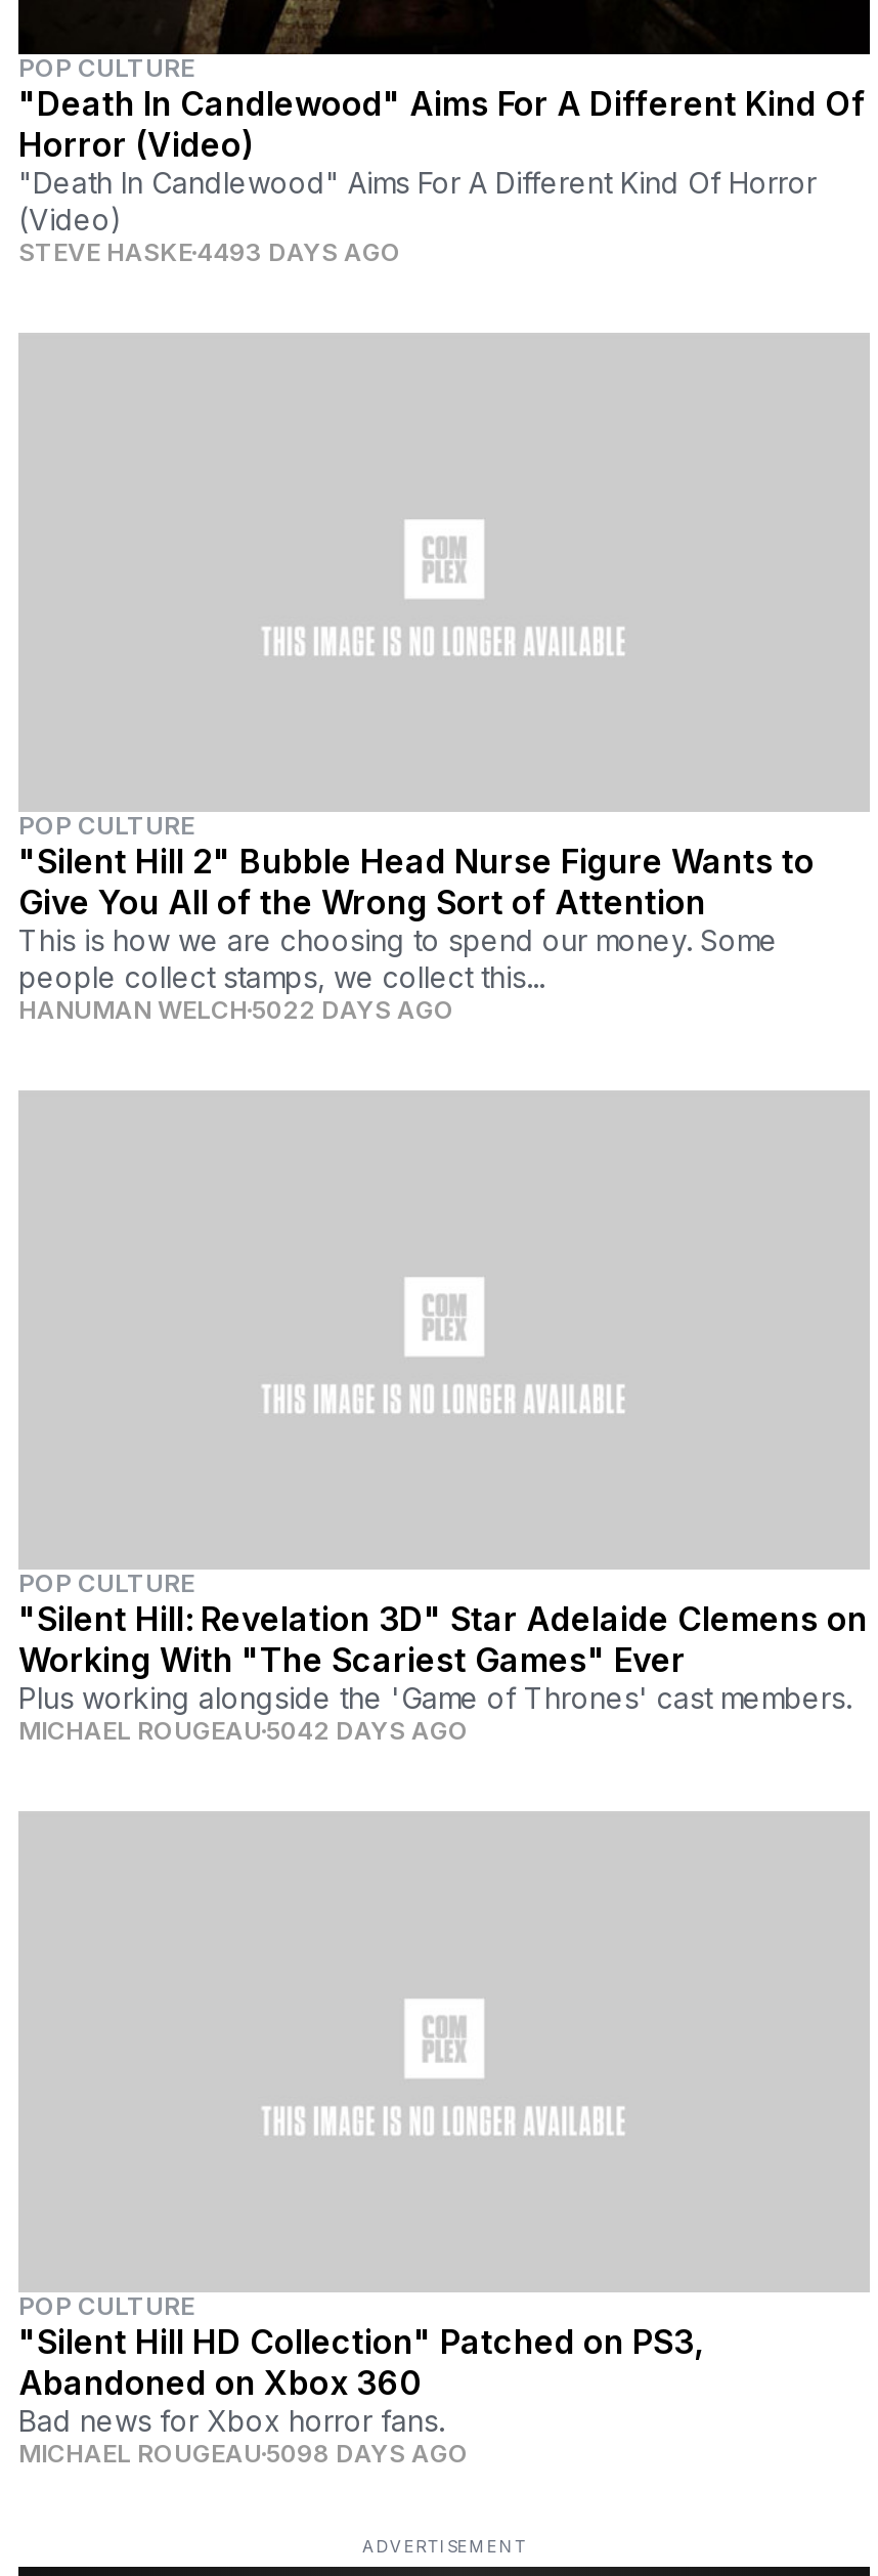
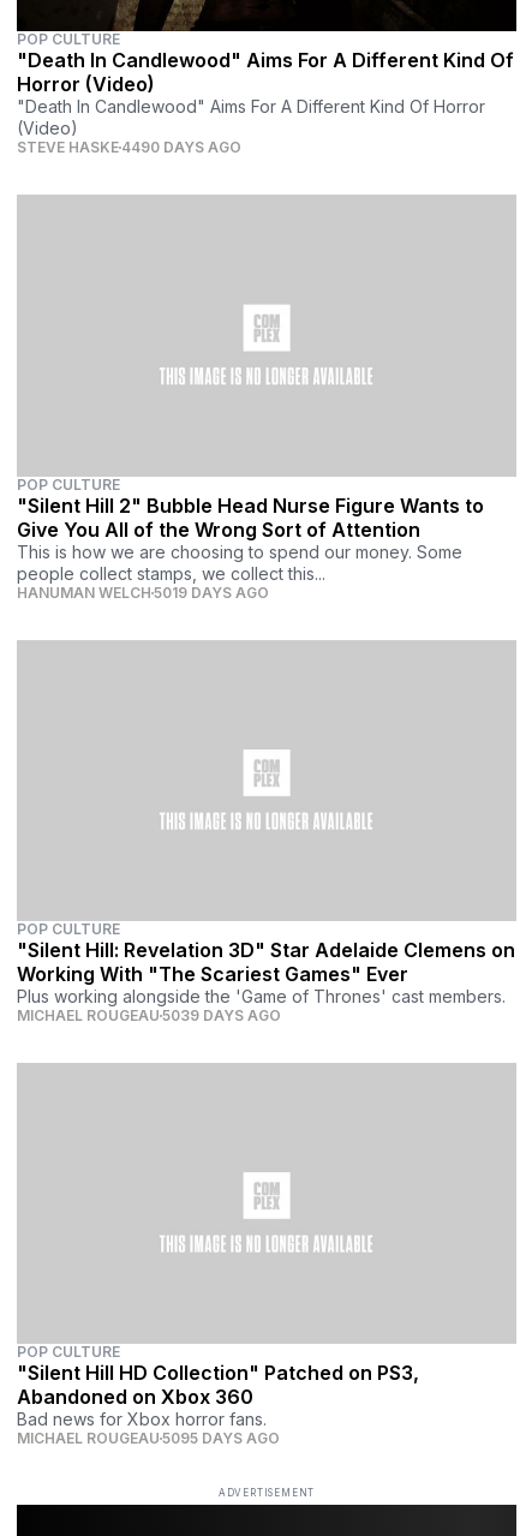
[18,236,401,267] STEVE HASKE 4493 DAYS AGO -> [17,138,241,156] STEVE HASKE 4490 DAYS AGO
[18,994,454,1025] HANUMAN WELCH 5022 DAYS AGO -> [17,583,269,601] HANUMAN WELCH 5019 DAYS AGO
[18,1716,469,1746] MICHAEL ROUGEAU 5042 DAYS AGO -> [17,1006,281,1024] MICHAEL ROUGEAU 5039 DAYS AGO
[18,2437,469,2468] MICHAEL ROUGEAU 5098 DAYS AGO -> [17,1429,280,1447] MICHAEL ROUGEAU 5095 DAYS AGO

